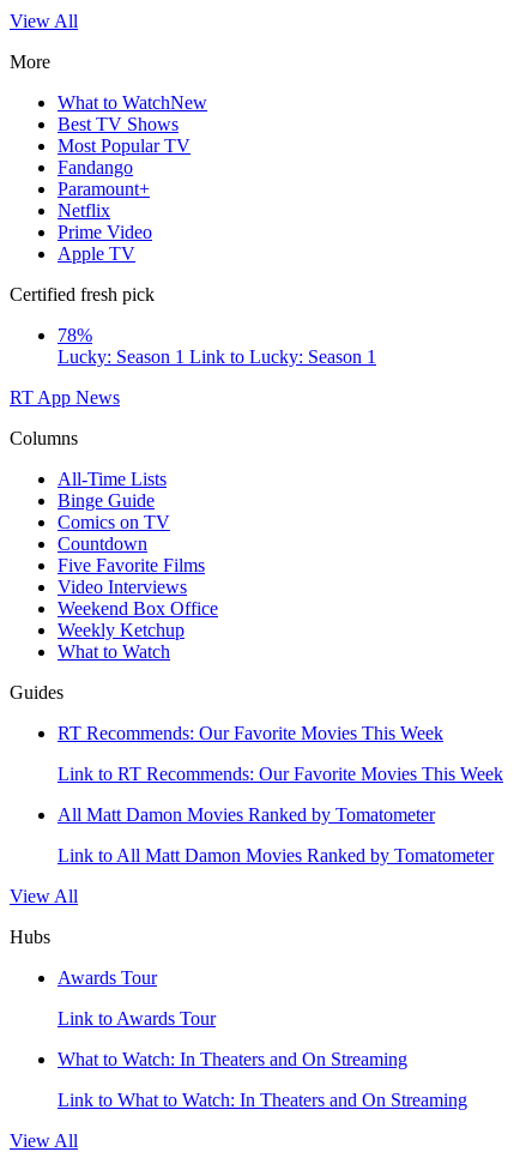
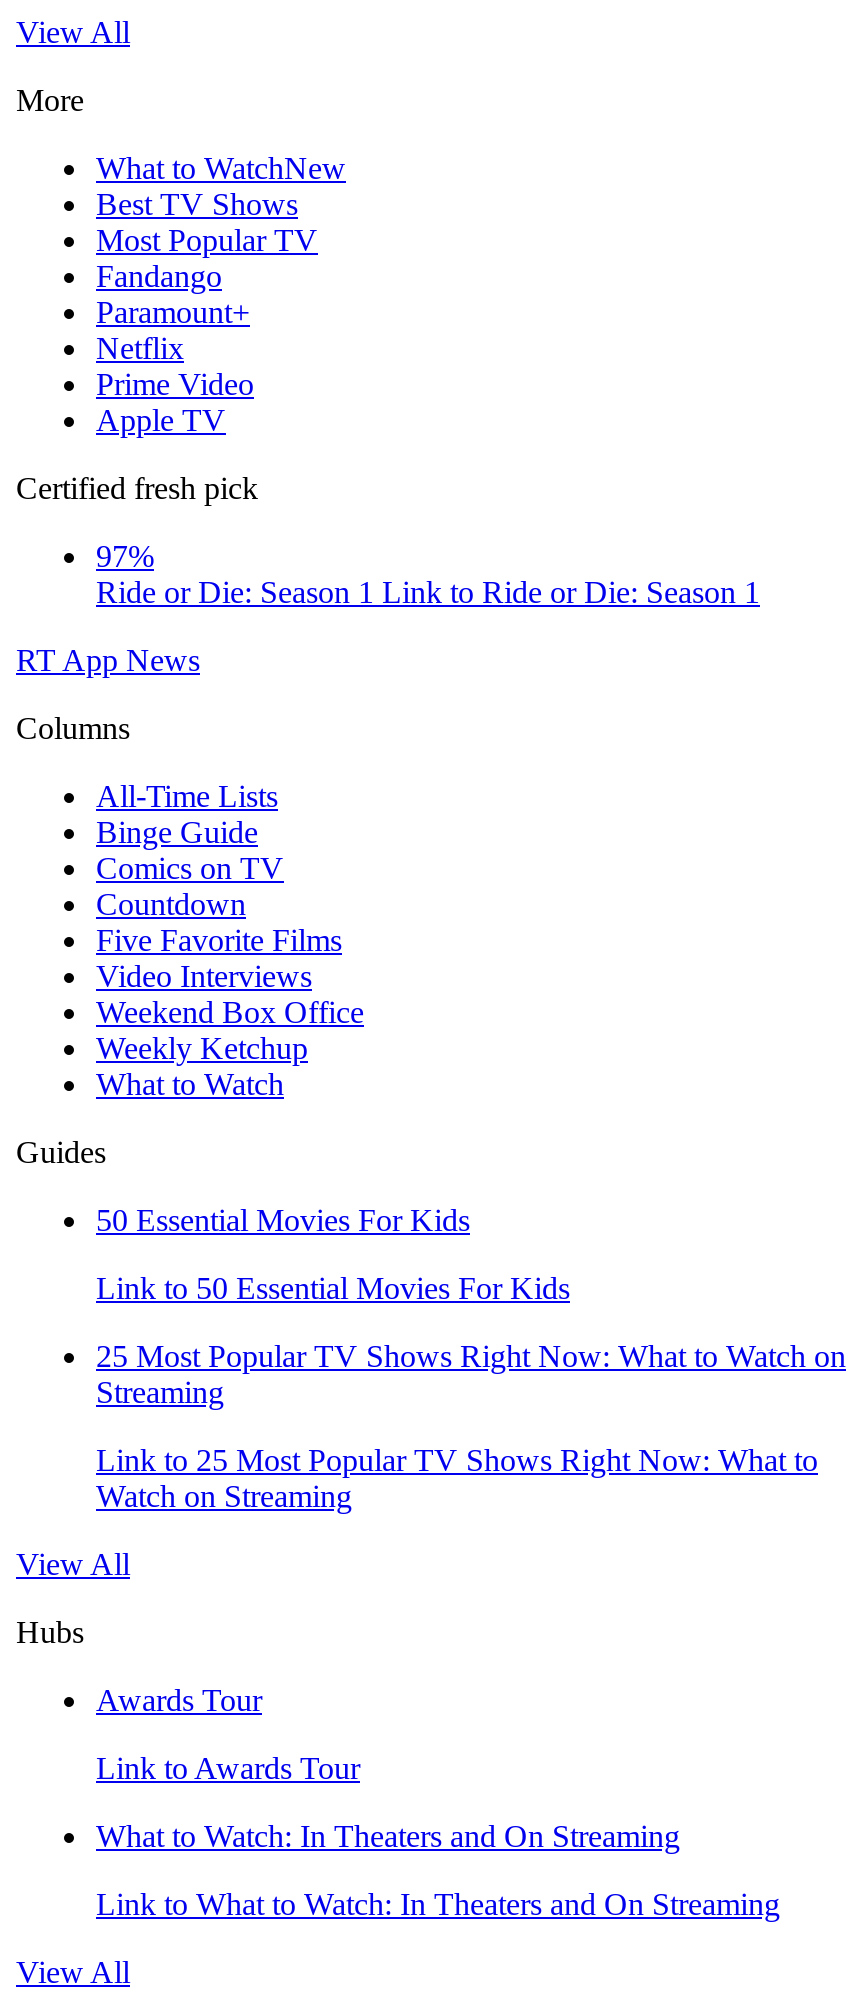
[58,325,376,367] 78% | Lucky: Season 1 Link to Lucky: Season 1 -> [96,539,760,609] 97% | Ride or Die: Season 1 Link to Ride or Die: Season 1
[58,723,443,743] RT Recommends: Our Favorite Movies This Week -> [96,1203,470,1237] 50 Essential Movies For Kids
[58,764,503,784] Link to RT Recommends: Our Favorite Movies This Week -> [96,1271,570,1305] Link to 50 Essential Movies For Kids
[58,804,435,825] All Matt Damon Movies Ranked by Tomatometer -> [96,1339,846,1409] 25 Most Popular TV Shows Right Now: What to Watch on | Streaming
[58,845,494,866] Link to All Matt Damon Movies Ranked by Tomatometer -> [96,1443,818,1513] Link to 25 Most Popular TV Shows Right Now: What to | Watch on Streaming

